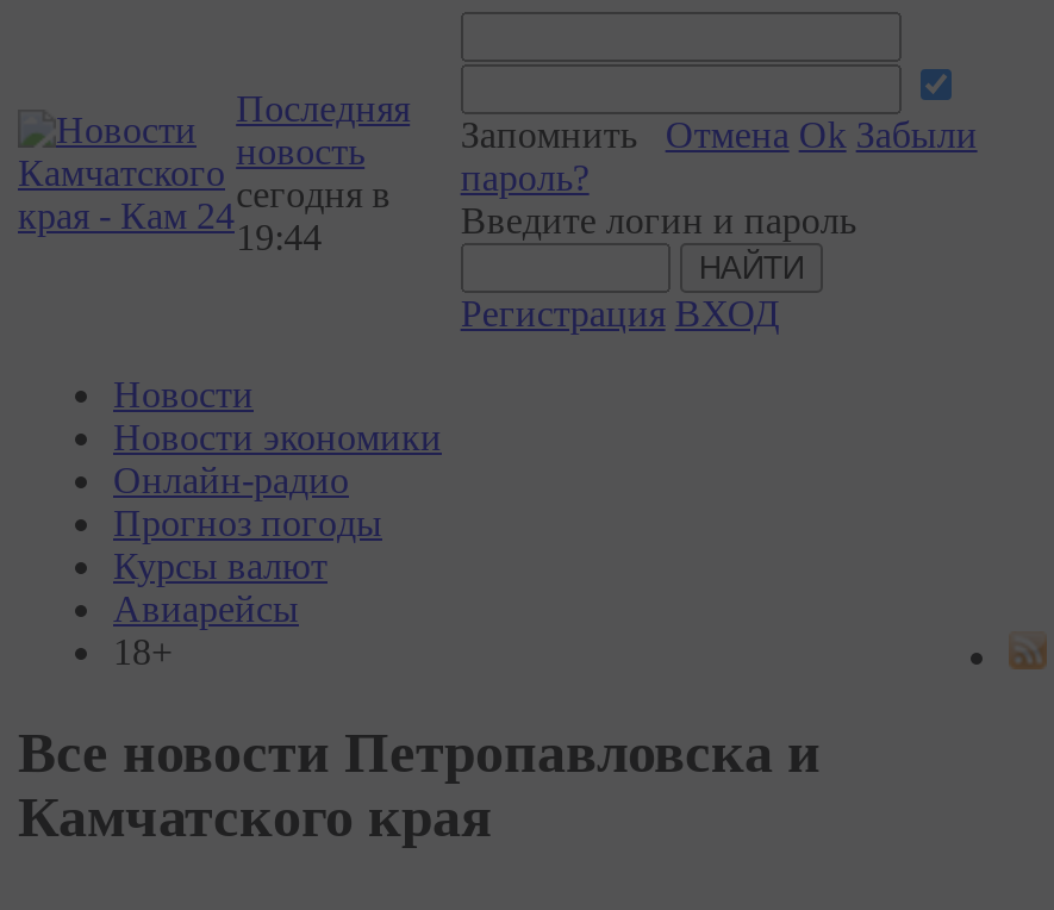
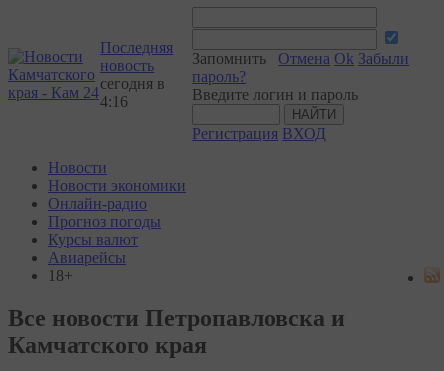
[236,217,322,257] 19:44 -> [100,93,128,110] 4:16

